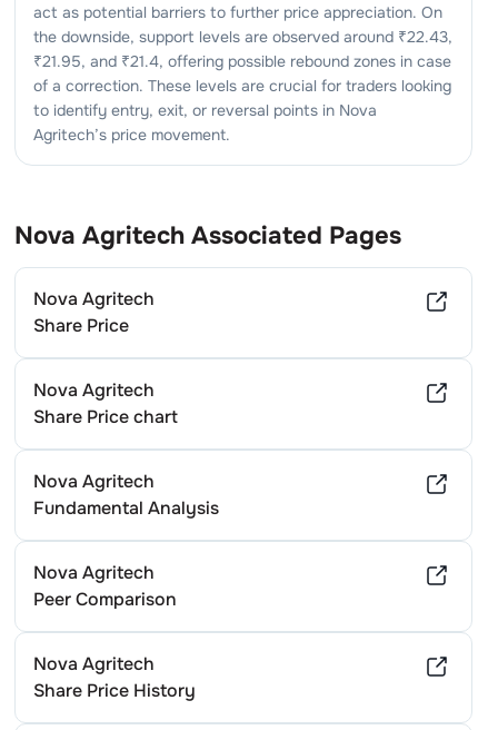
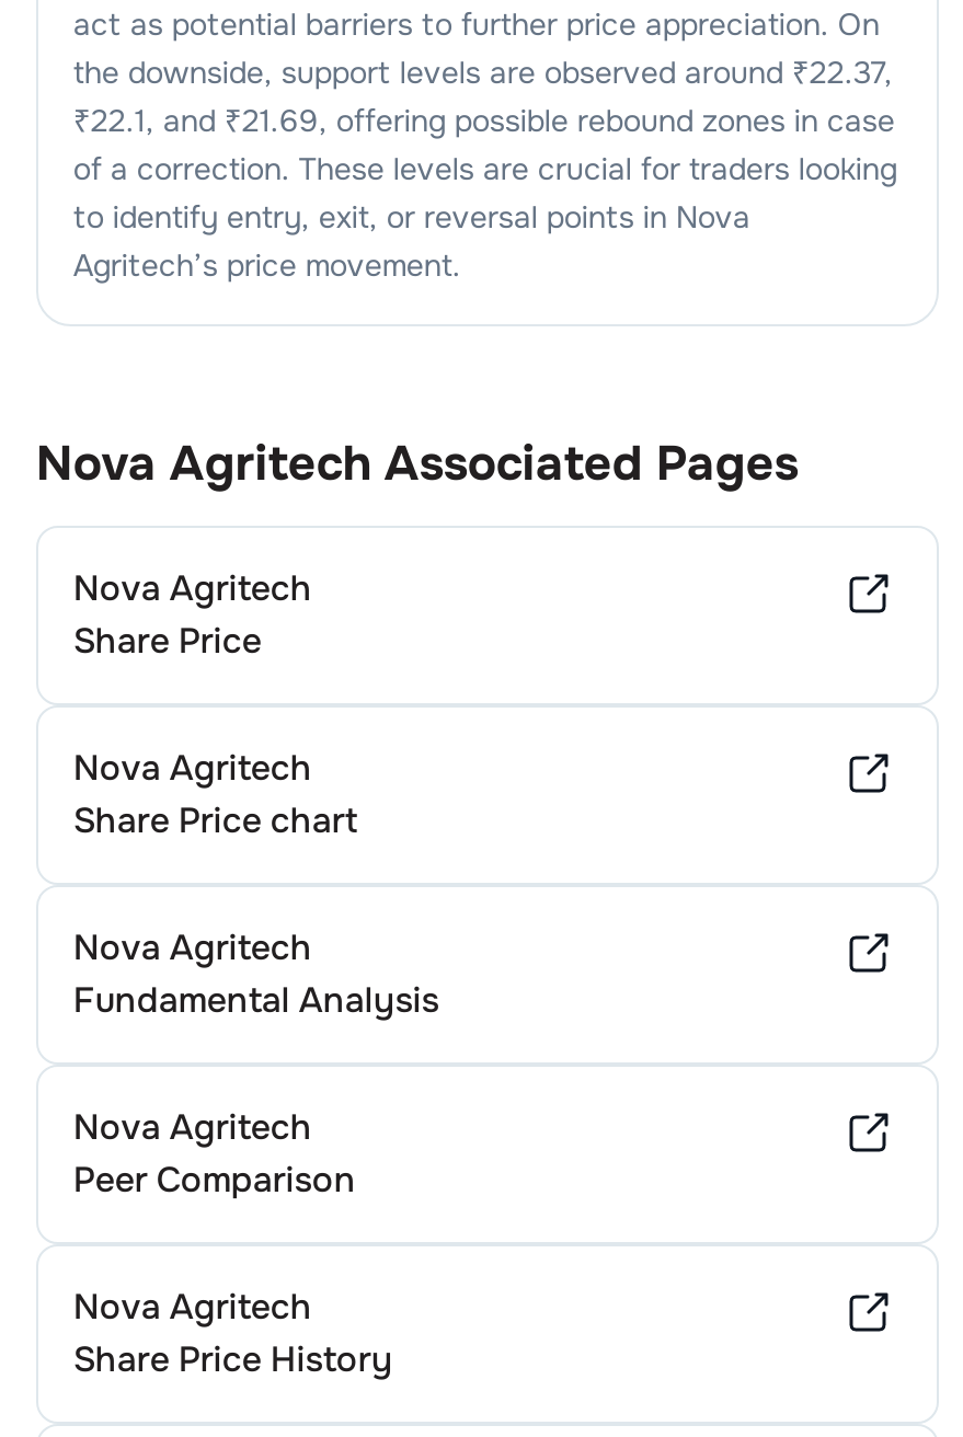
[33,27,452,47] the downside, support levels are observed around ₹22.43, -> [73,53,893,92] the downside, support levels are observed around ₹22.37,
[33,51,451,71] ₹21.95, and ₹21.4, offering possible rebound zones in case -> [73,101,895,140] ₹22.1, and ₹21.69, offering possible rebound zones in case

